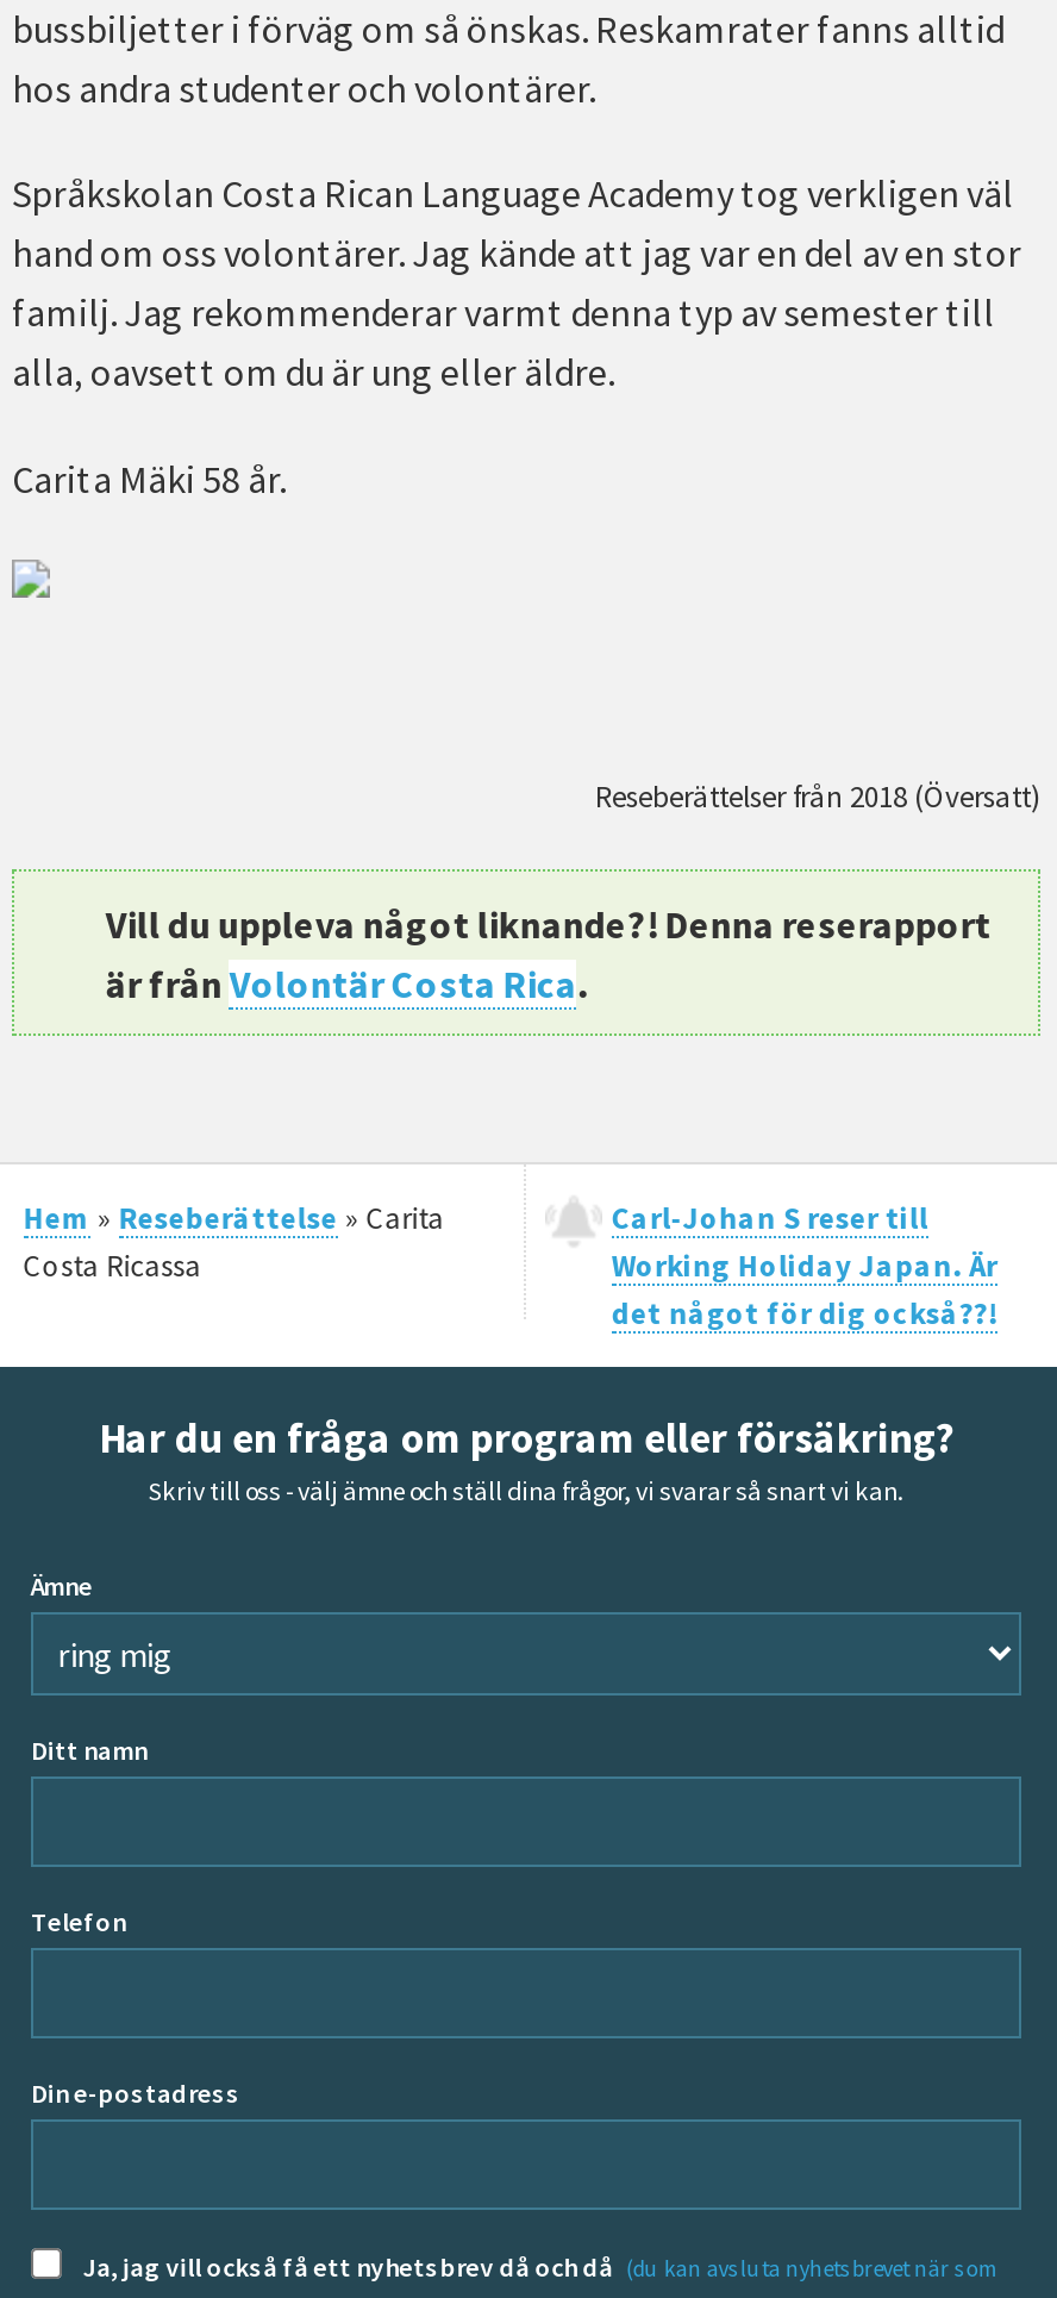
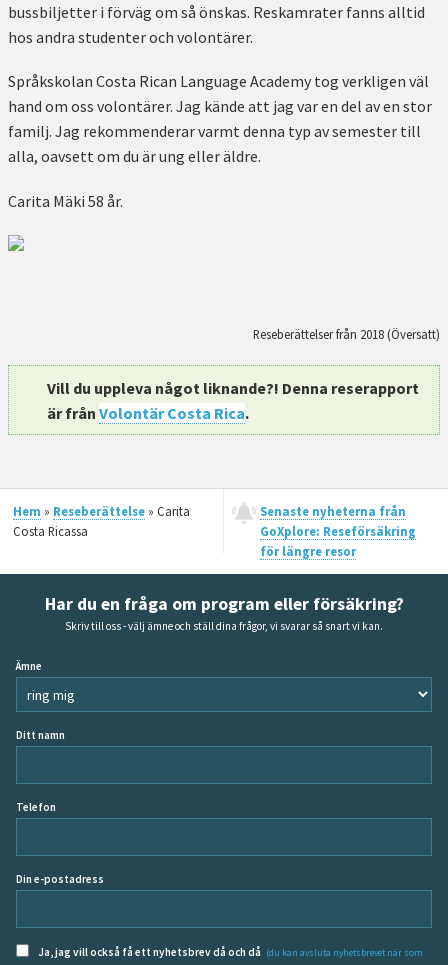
[611,1199,997,1332] Carl-Johan S reser till | Working Holiday Japan. Är | det något för dig också??! -> [260,503,416,559] Senaste nyheterna från | GoXplore: Reseförsäkring | för längre resor

